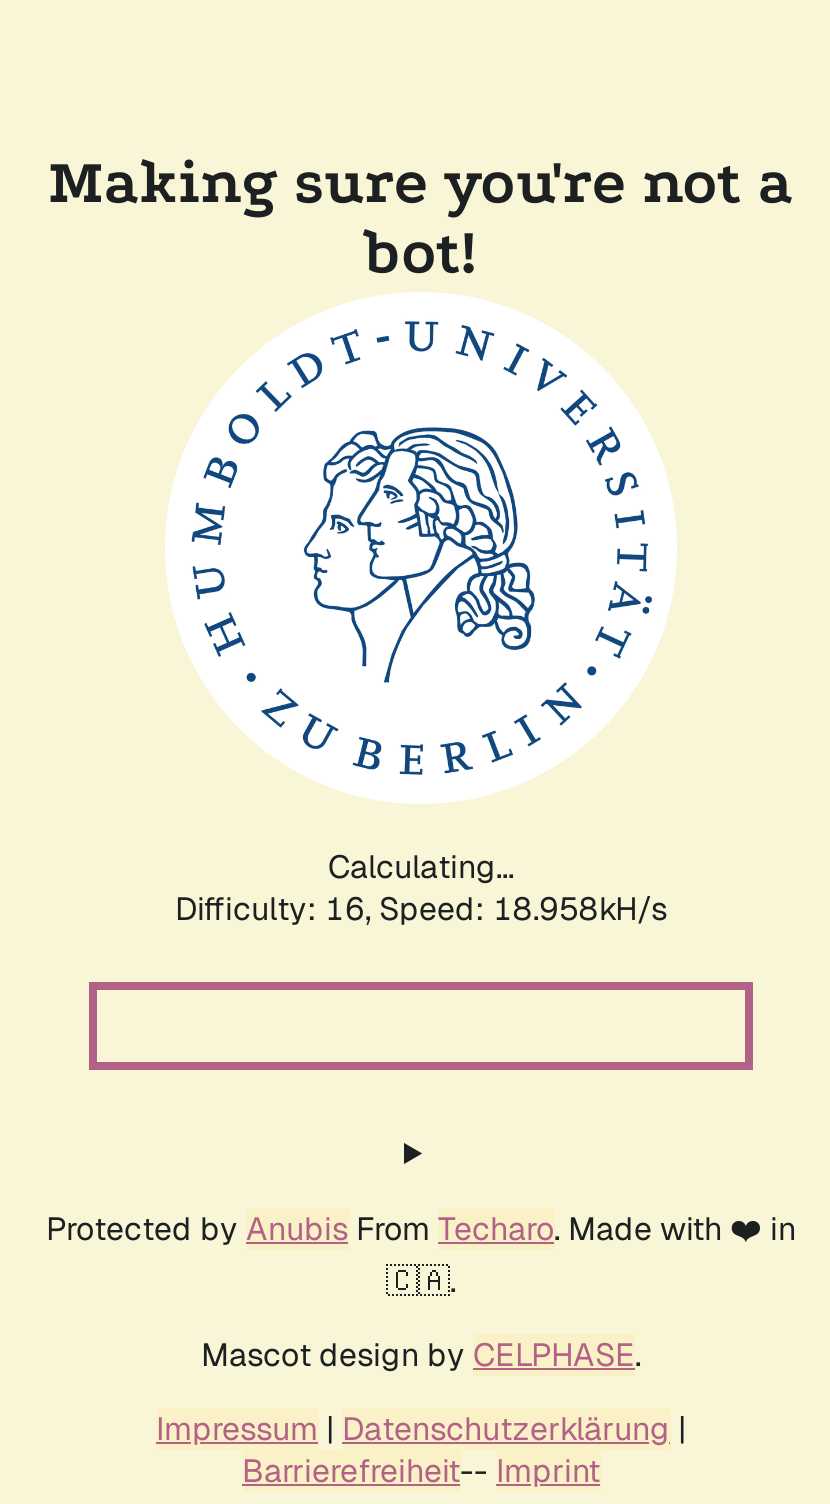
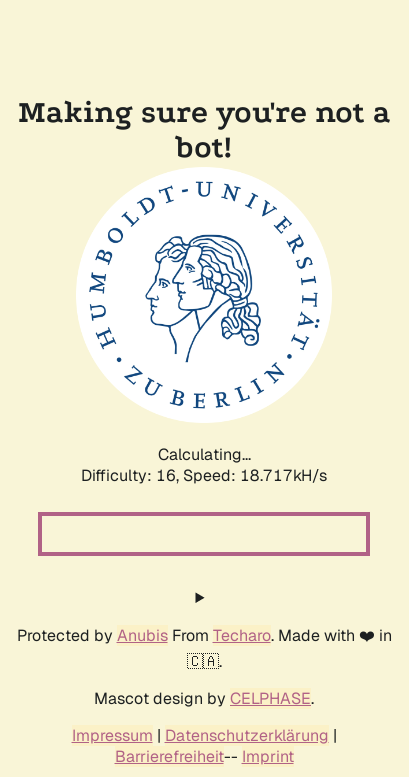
[175,888,667,930] Difficulty: 16, Speed: 18.958kH/s -> [81,465,327,486] Difficulty: 16, Speed: 18.717kH/s

